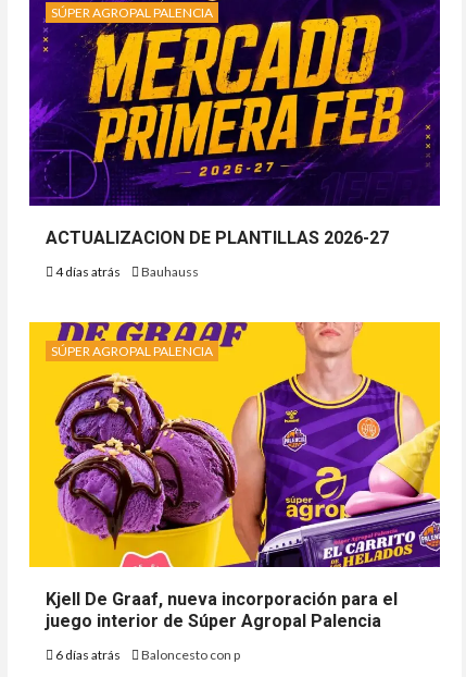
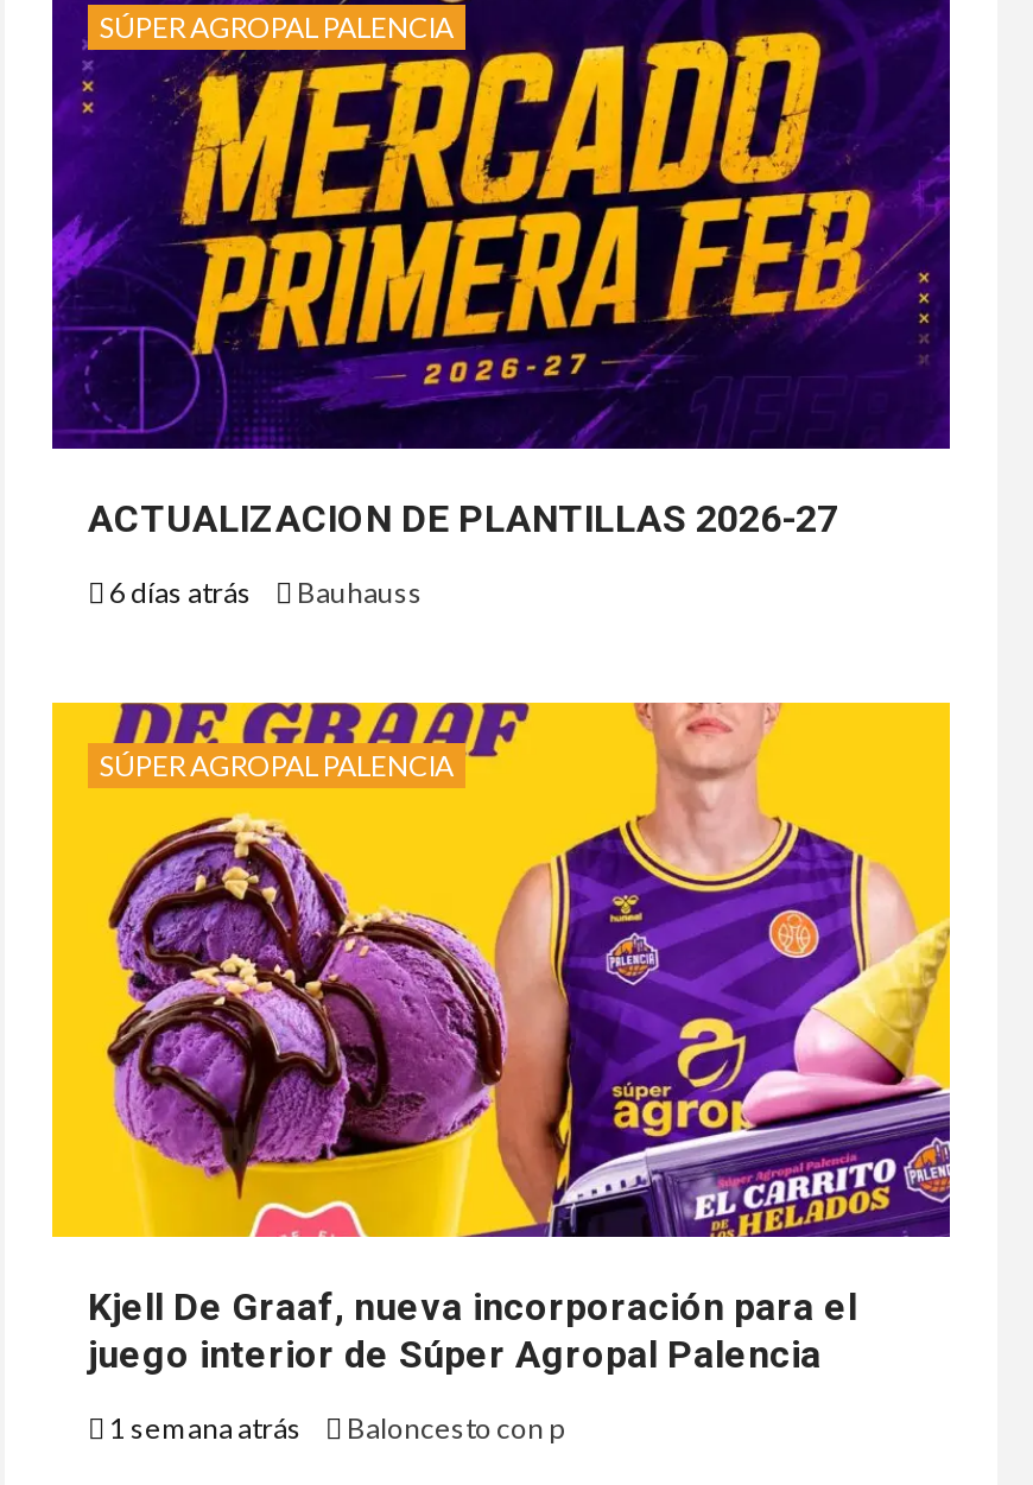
[53,263,199,280] 4 días atrás Bauhauss -> [104,575,423,610] 6 días atrás Bauhauss
[53,647,240,663] 6 días atrás Baloncesto con p -> [104,1410,563,1446] 1 semana atrás Baloncesto con p

